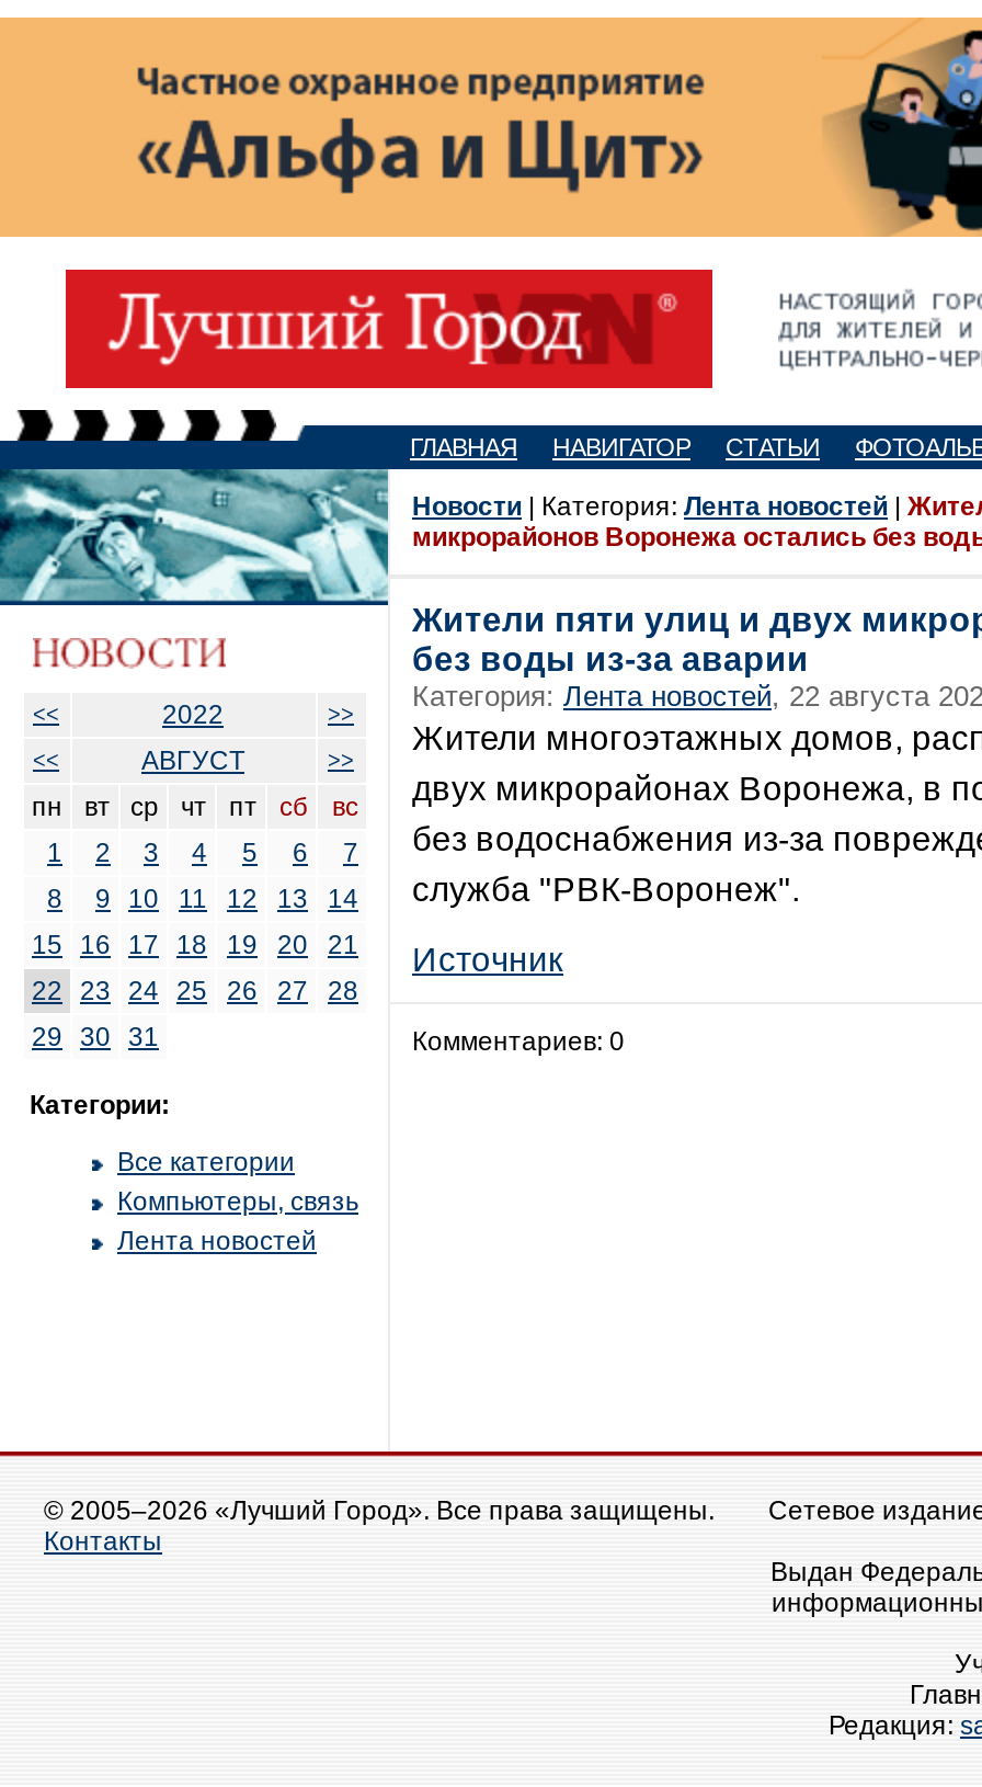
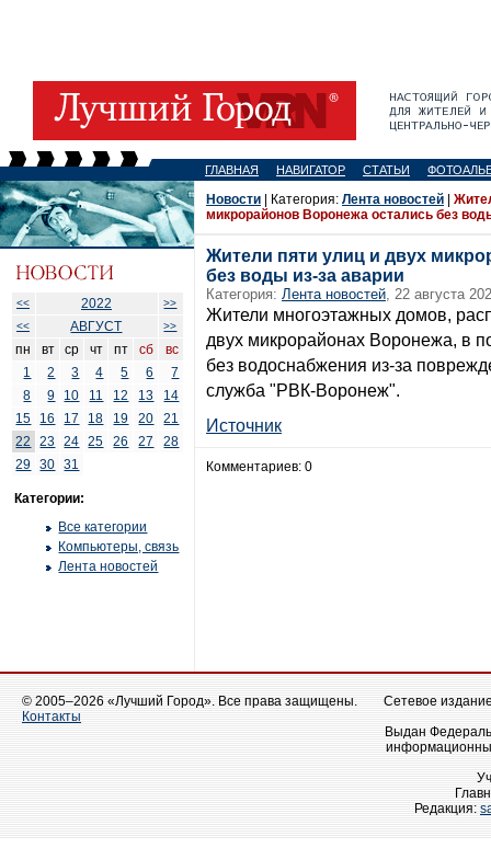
[7,15,975,239] [image] -> none

